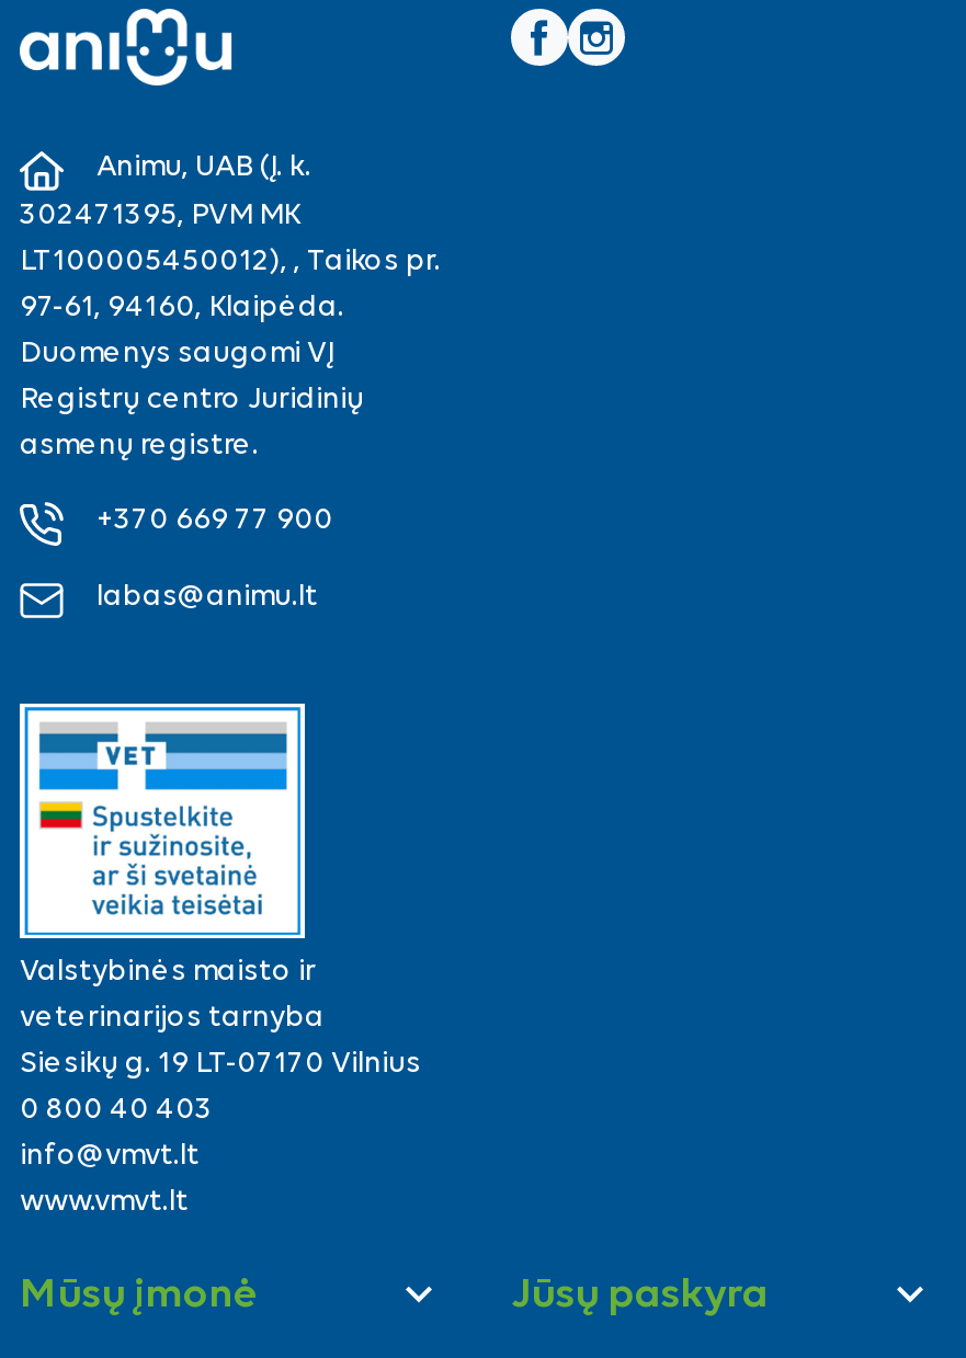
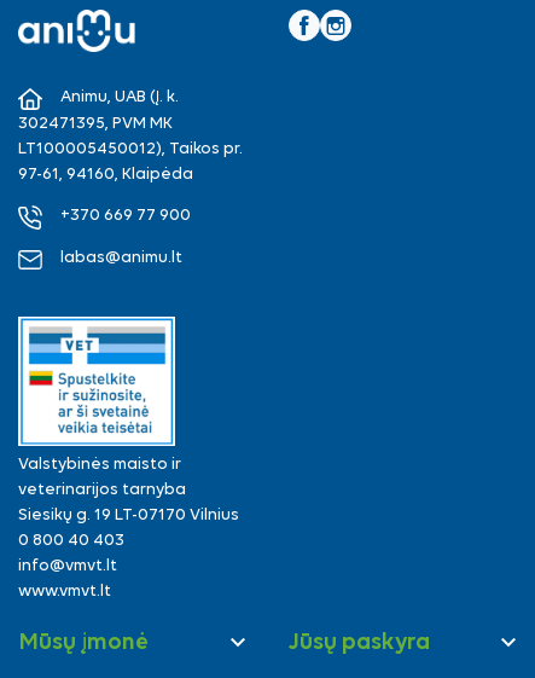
[20,246,441,463] LT100005450012), , Taikos pr. | 97-61, 94160, Klaipėda. | Duomenys saugomi VĮ | Registrų centro Juridinių | asmenų registre. -> [18,140,243,184] LT100005450012), Taikos pr. | 97-61, 94160, Klaipėda

